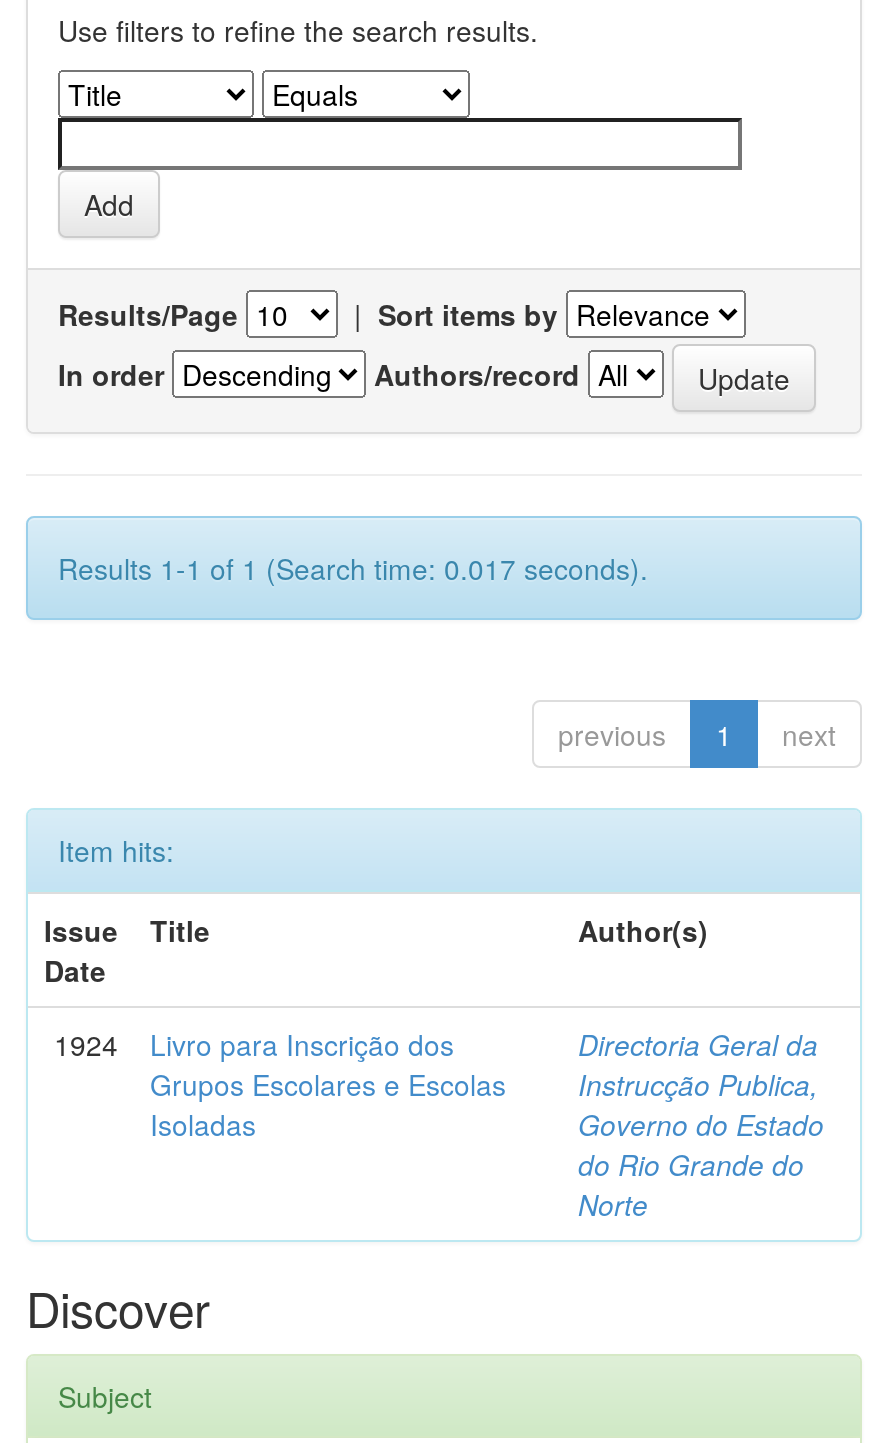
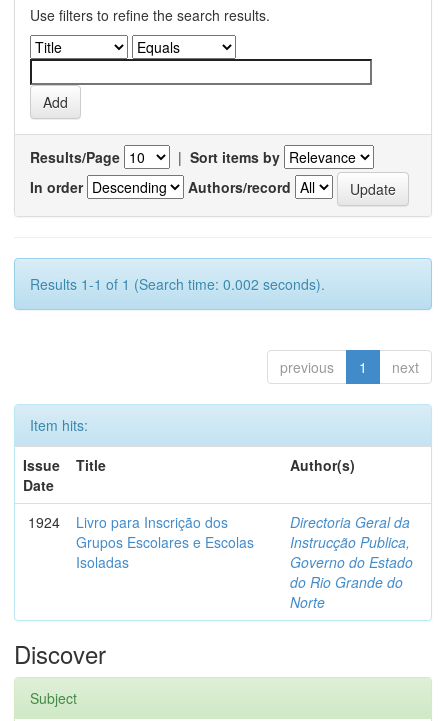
[58,548,648,588] Results 1-1 of 1 (Search time: 0.017 seconds). -> [30,274,325,294] Results 1-1 of 1 (Search time: 0.002 seconds).

